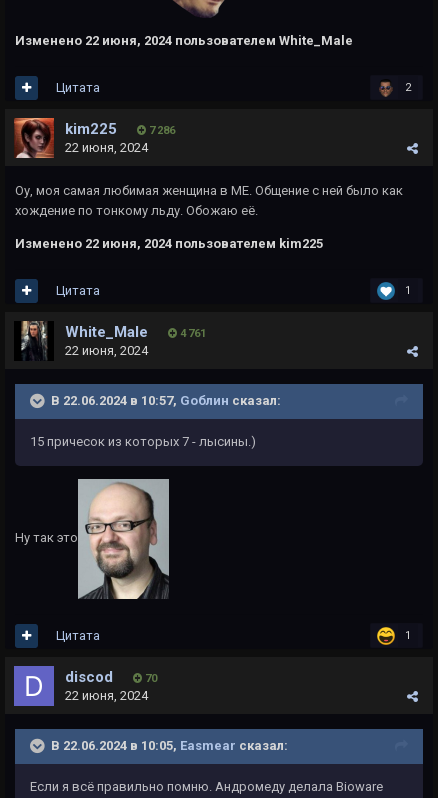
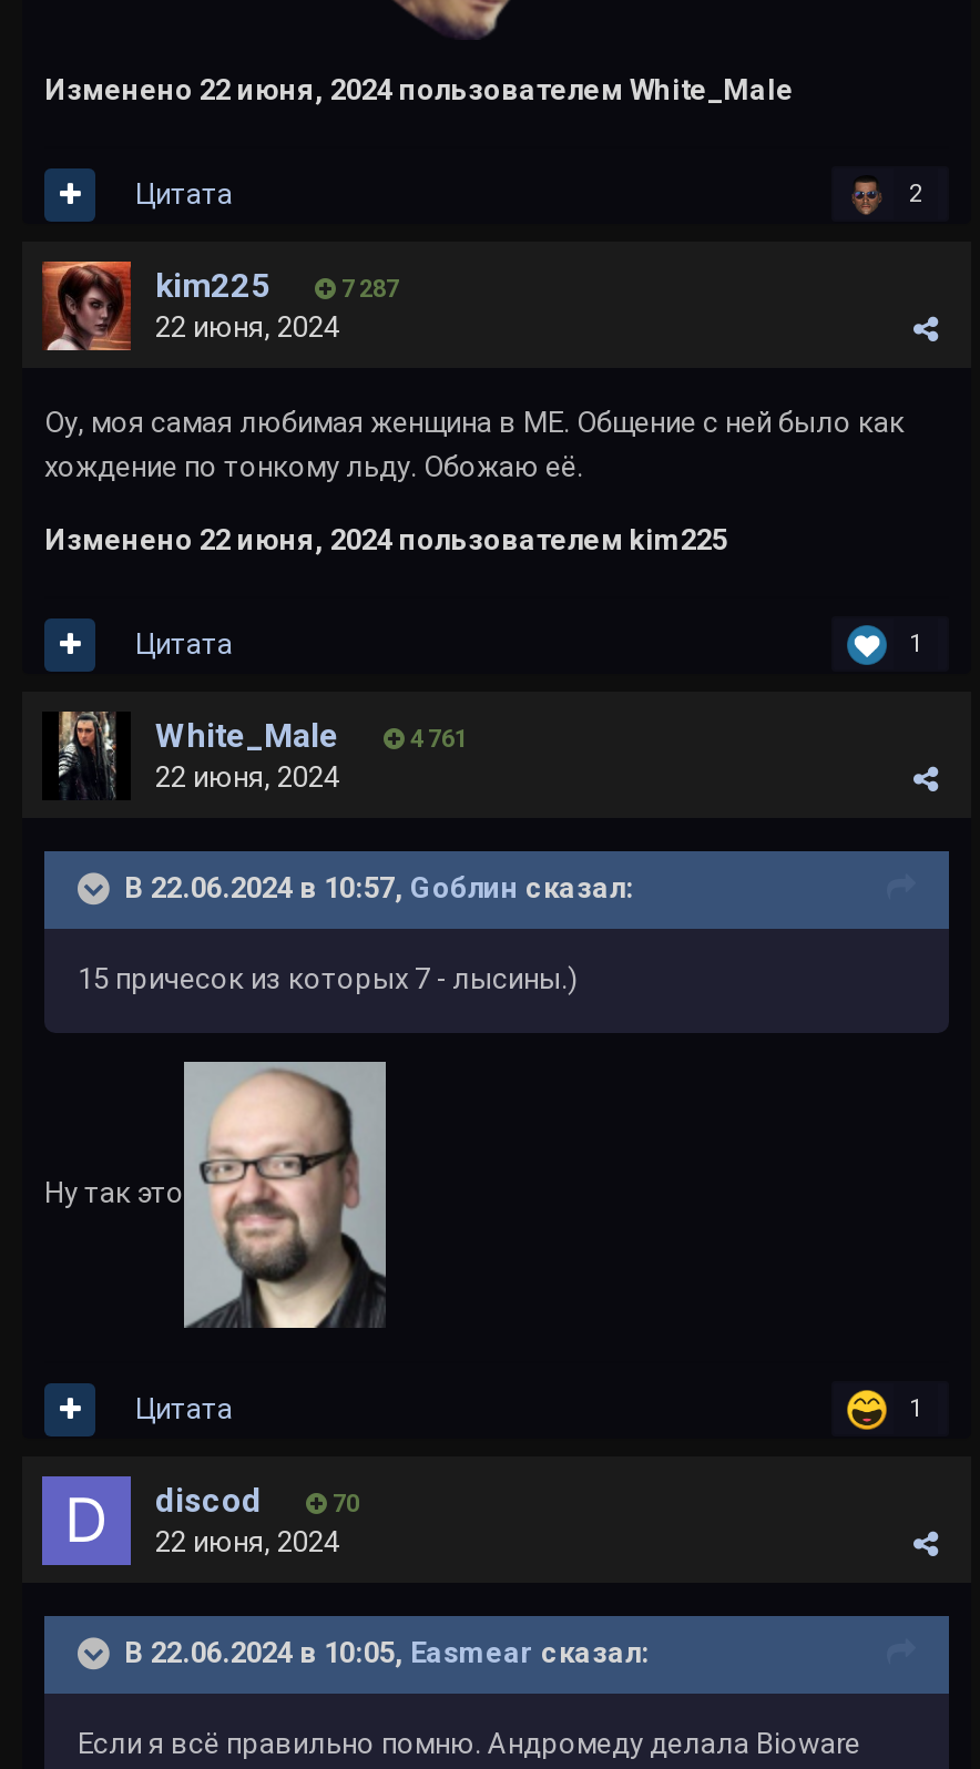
[146,124,175,137] 7 286 -> [335,275,399,304] 7 287

